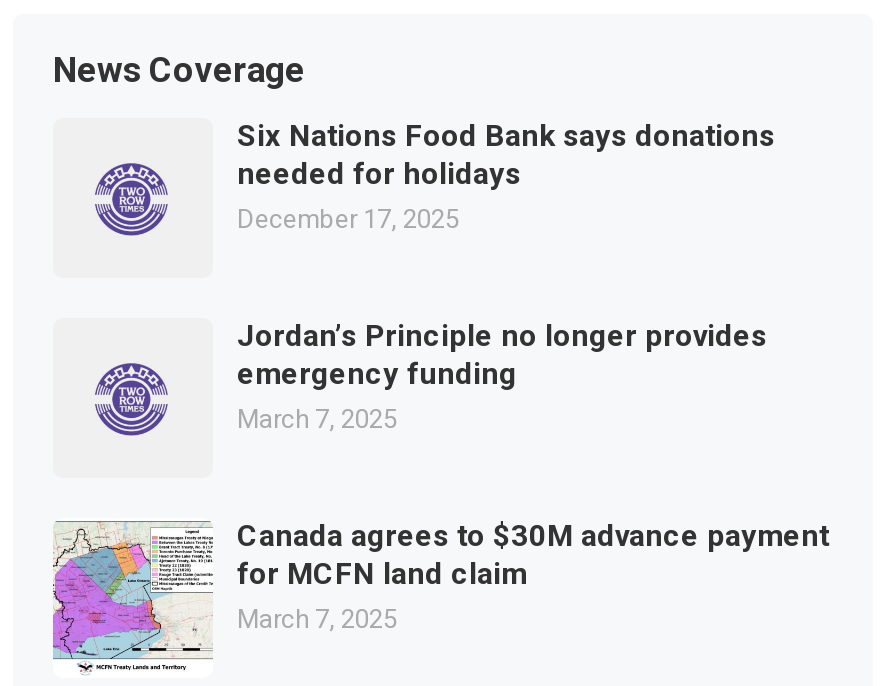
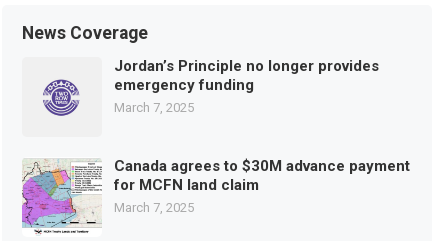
[237,118,775,234] Six Nations Food Bank says donations | needed for holidays | December 17, 2025 -> none

